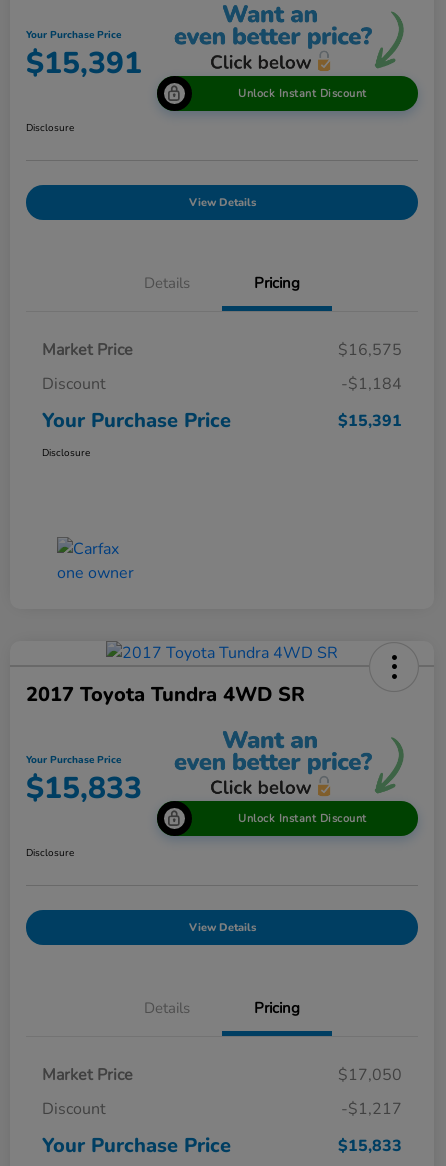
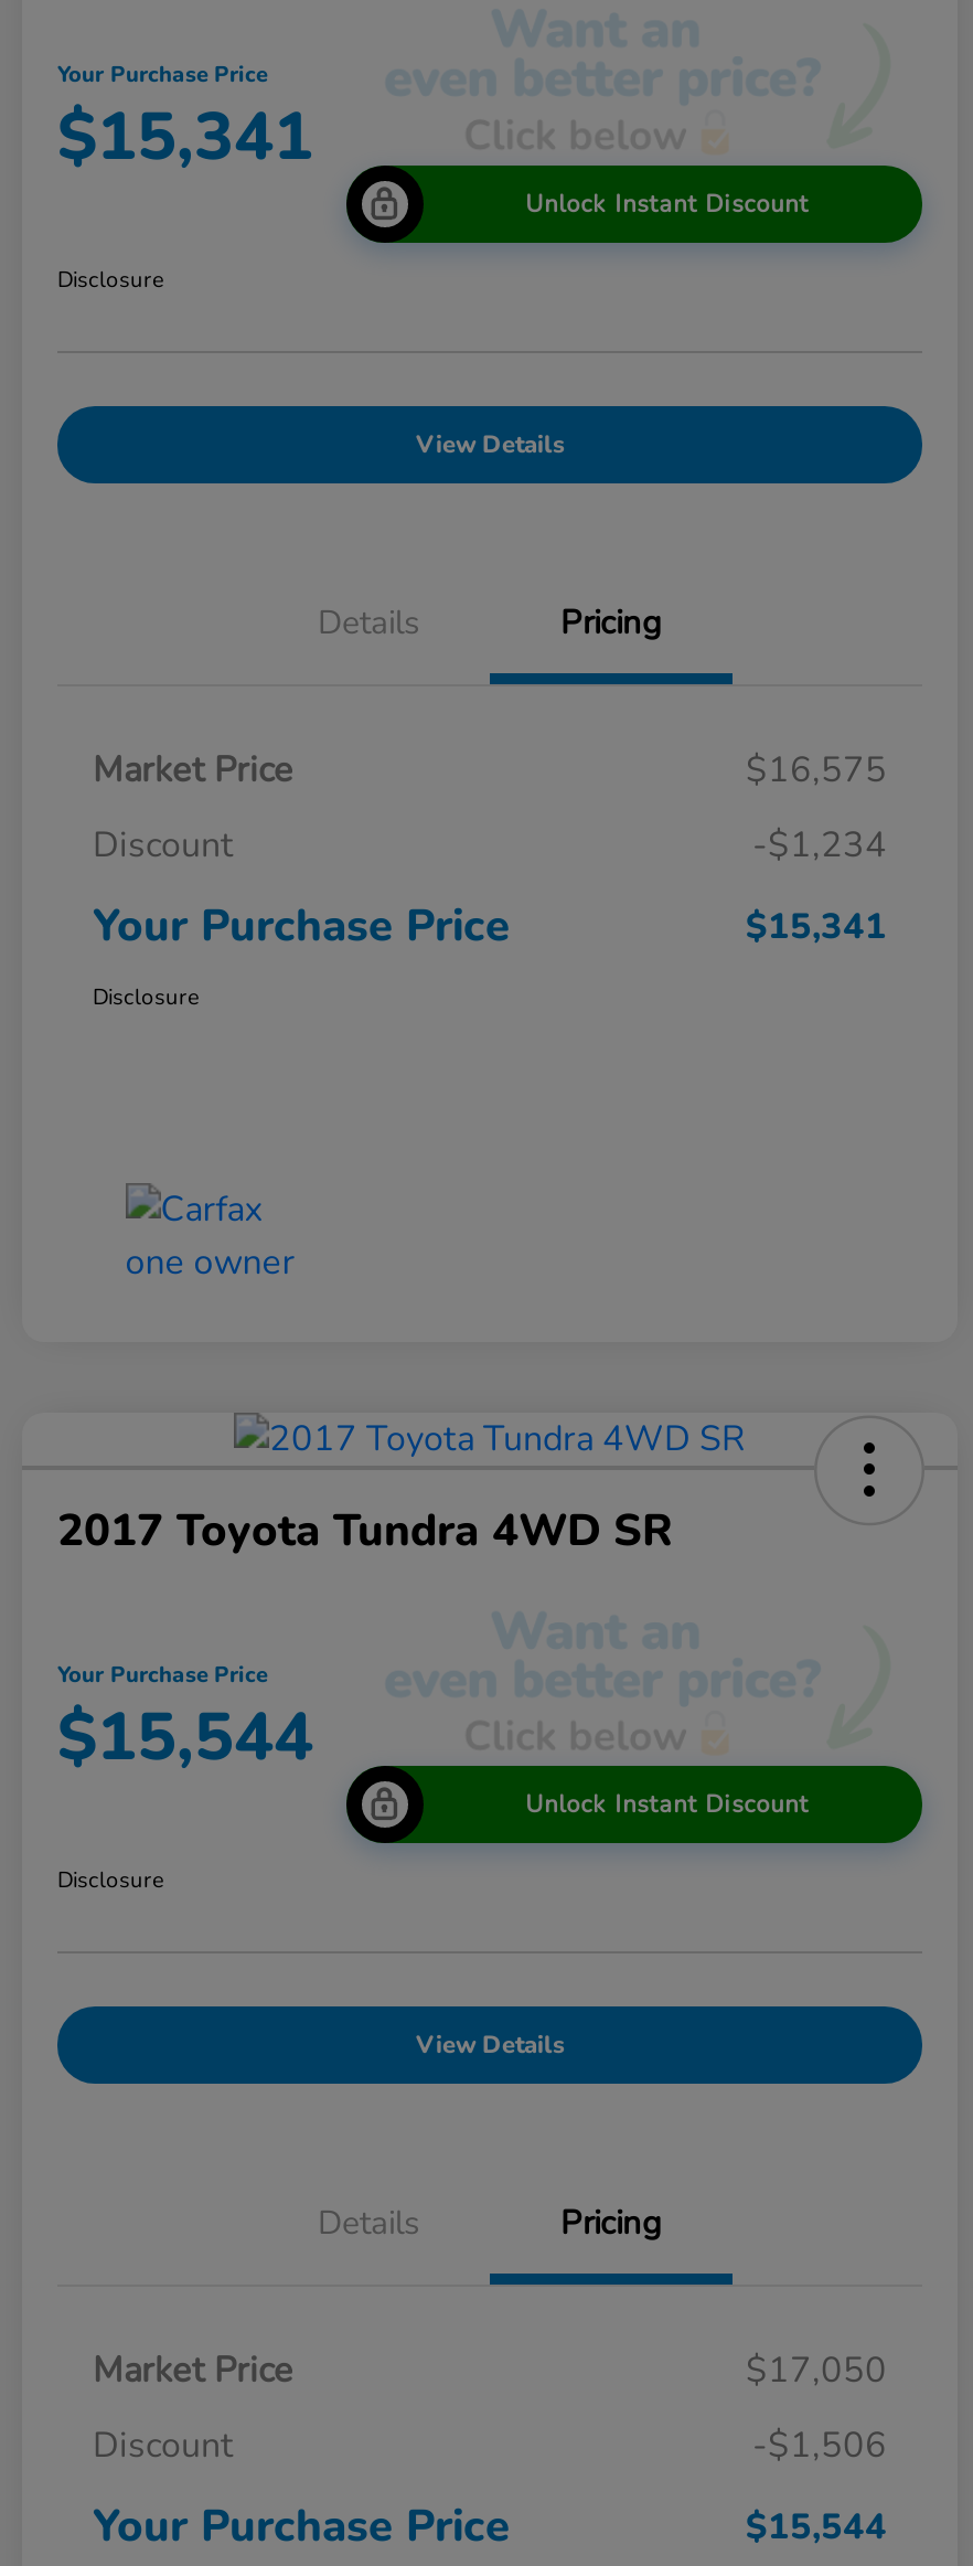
moved [174,5,404,71] -> [386,1614,889,1755]: [image]
[26,43,142,84] $15,391 -> [57,92,313,183] $15,341
[341,373,402,395] -$1,184 -> [752,820,887,869] -$1,234
[338,410,402,432] $15,391 -> [746,902,887,950] $15,341
moved [174,731,404,797] -> [386,11,889,152]: [image]
[26,768,142,809] $15,833 -> [57,1694,313,1784] $15,544
[341,1098,402,1120] -$1,217 -> [752,2421,887,2470] -$1,506
[338,1135,402,1157] $15,833 -> [746,2503,887,2552] $15,544

